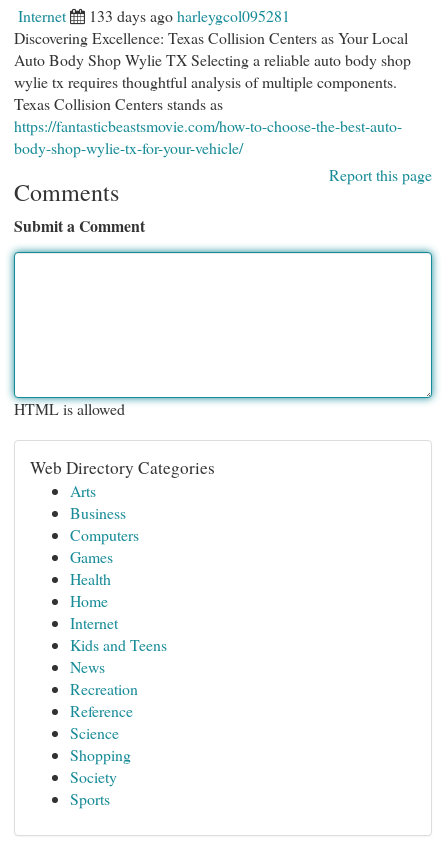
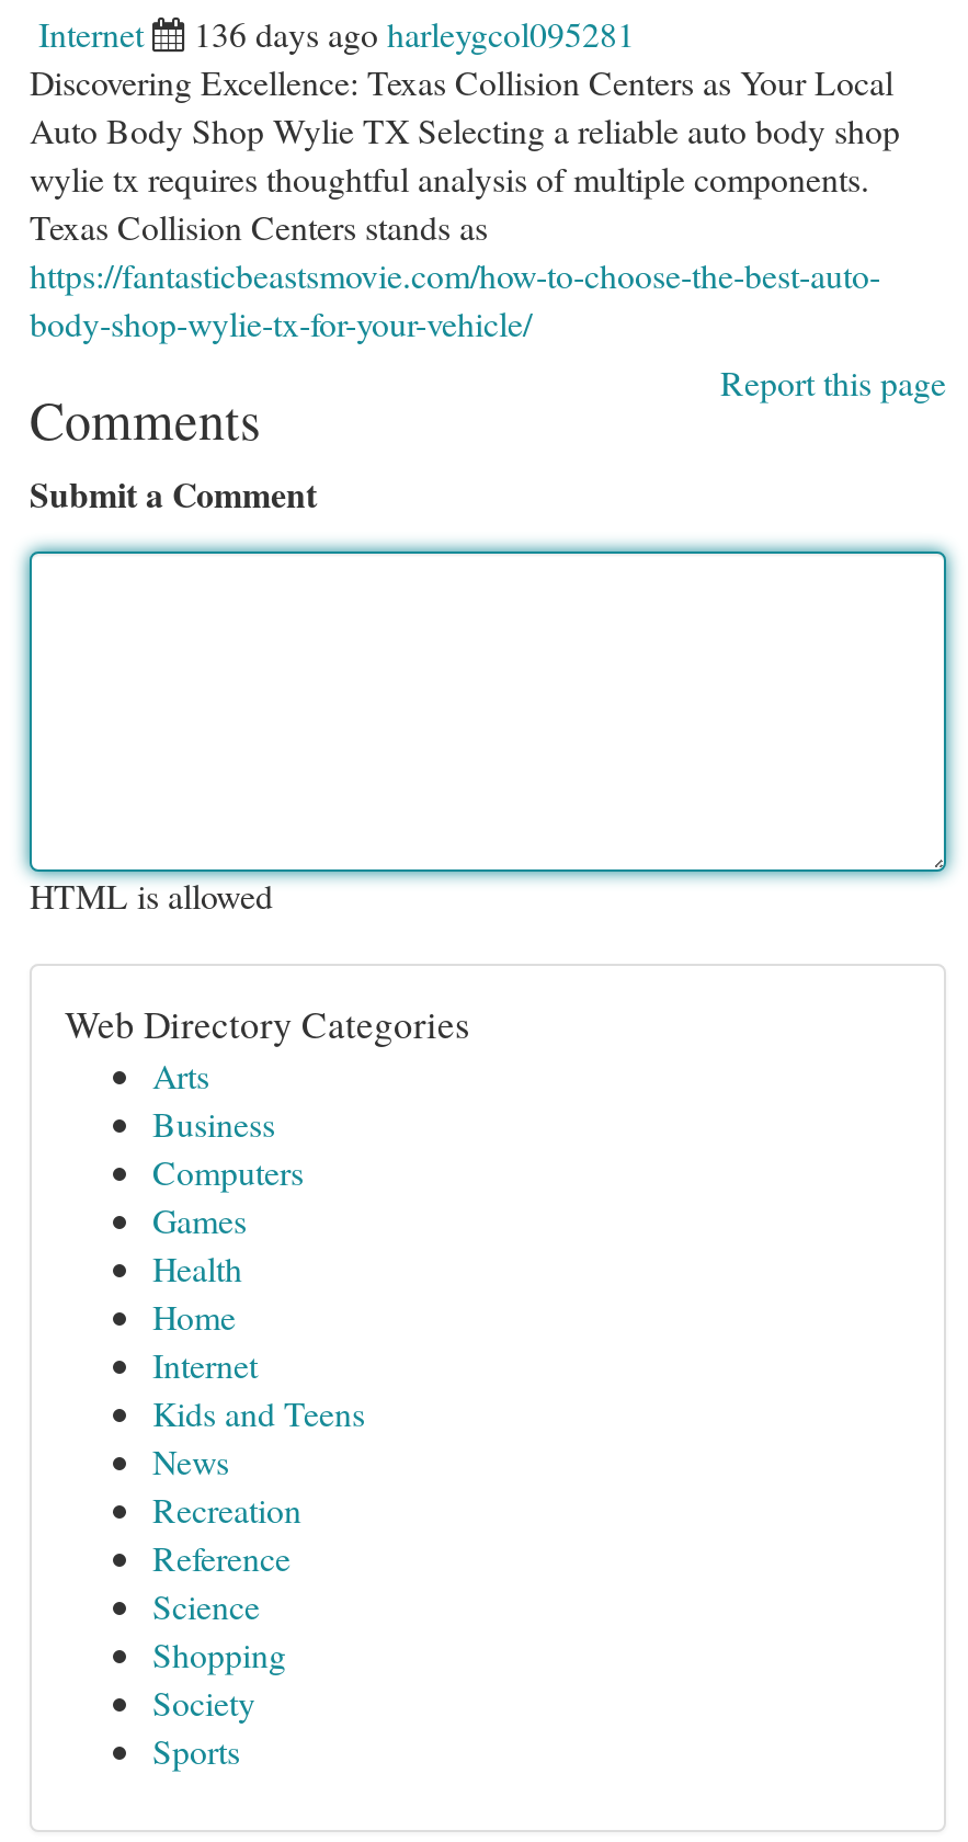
[89,5,290,26] 133 days ago harleygcol095281 -> [194,10,635,56] 136 days ago harleygcol095281

